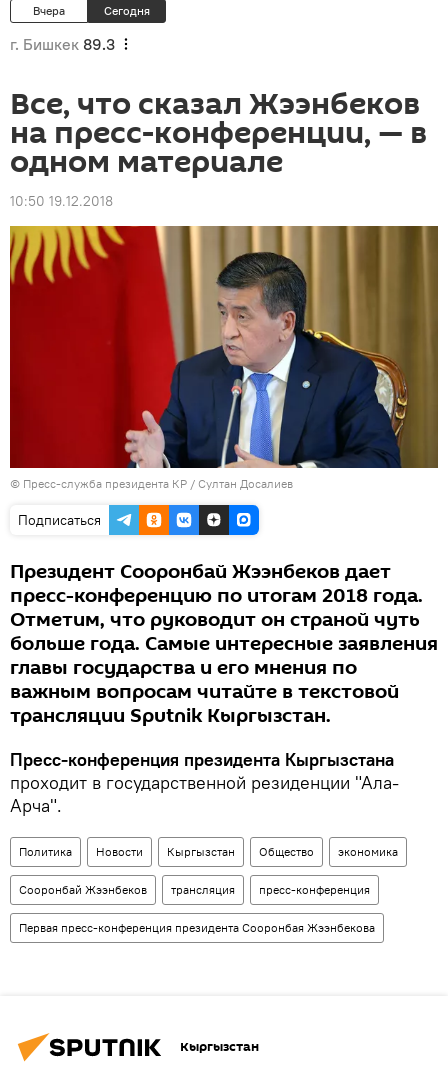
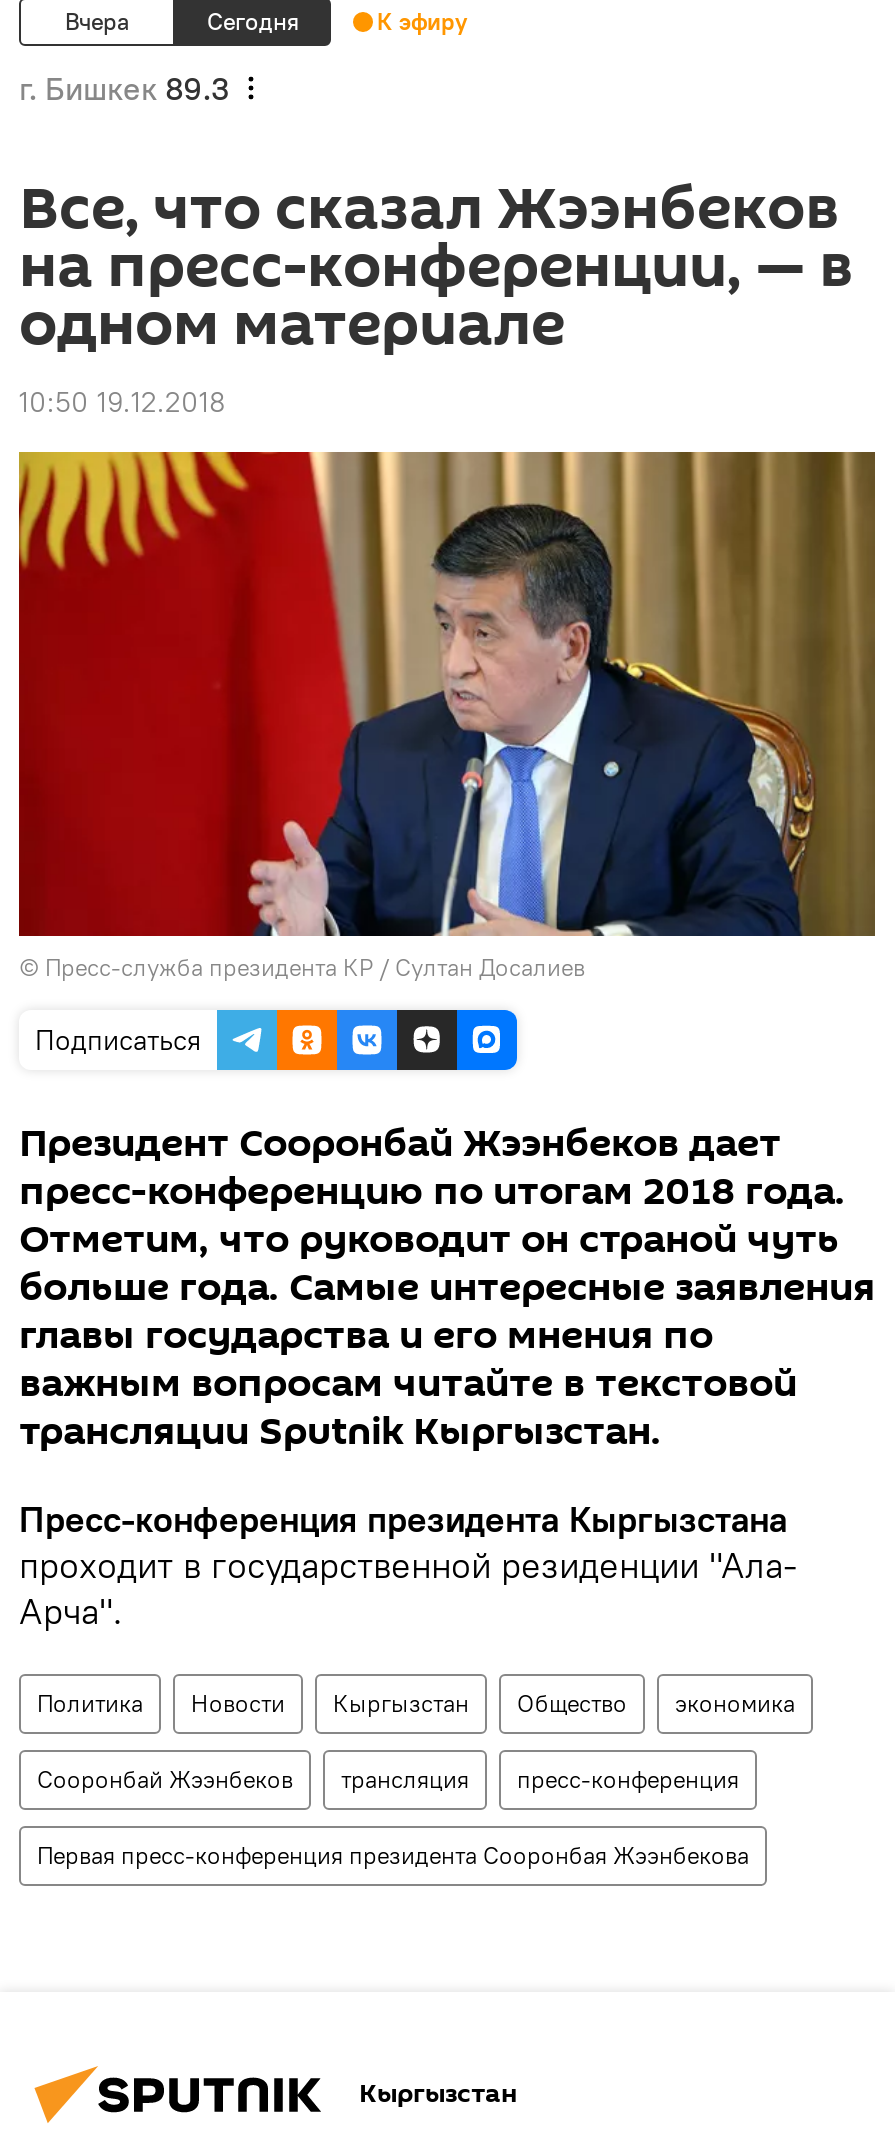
none -> [377,6,467,36] К эфиру

